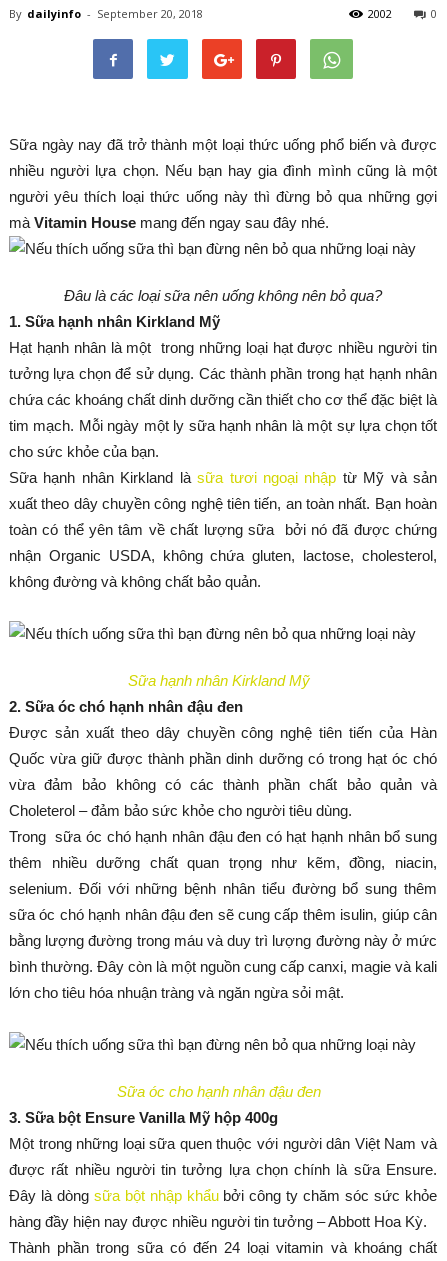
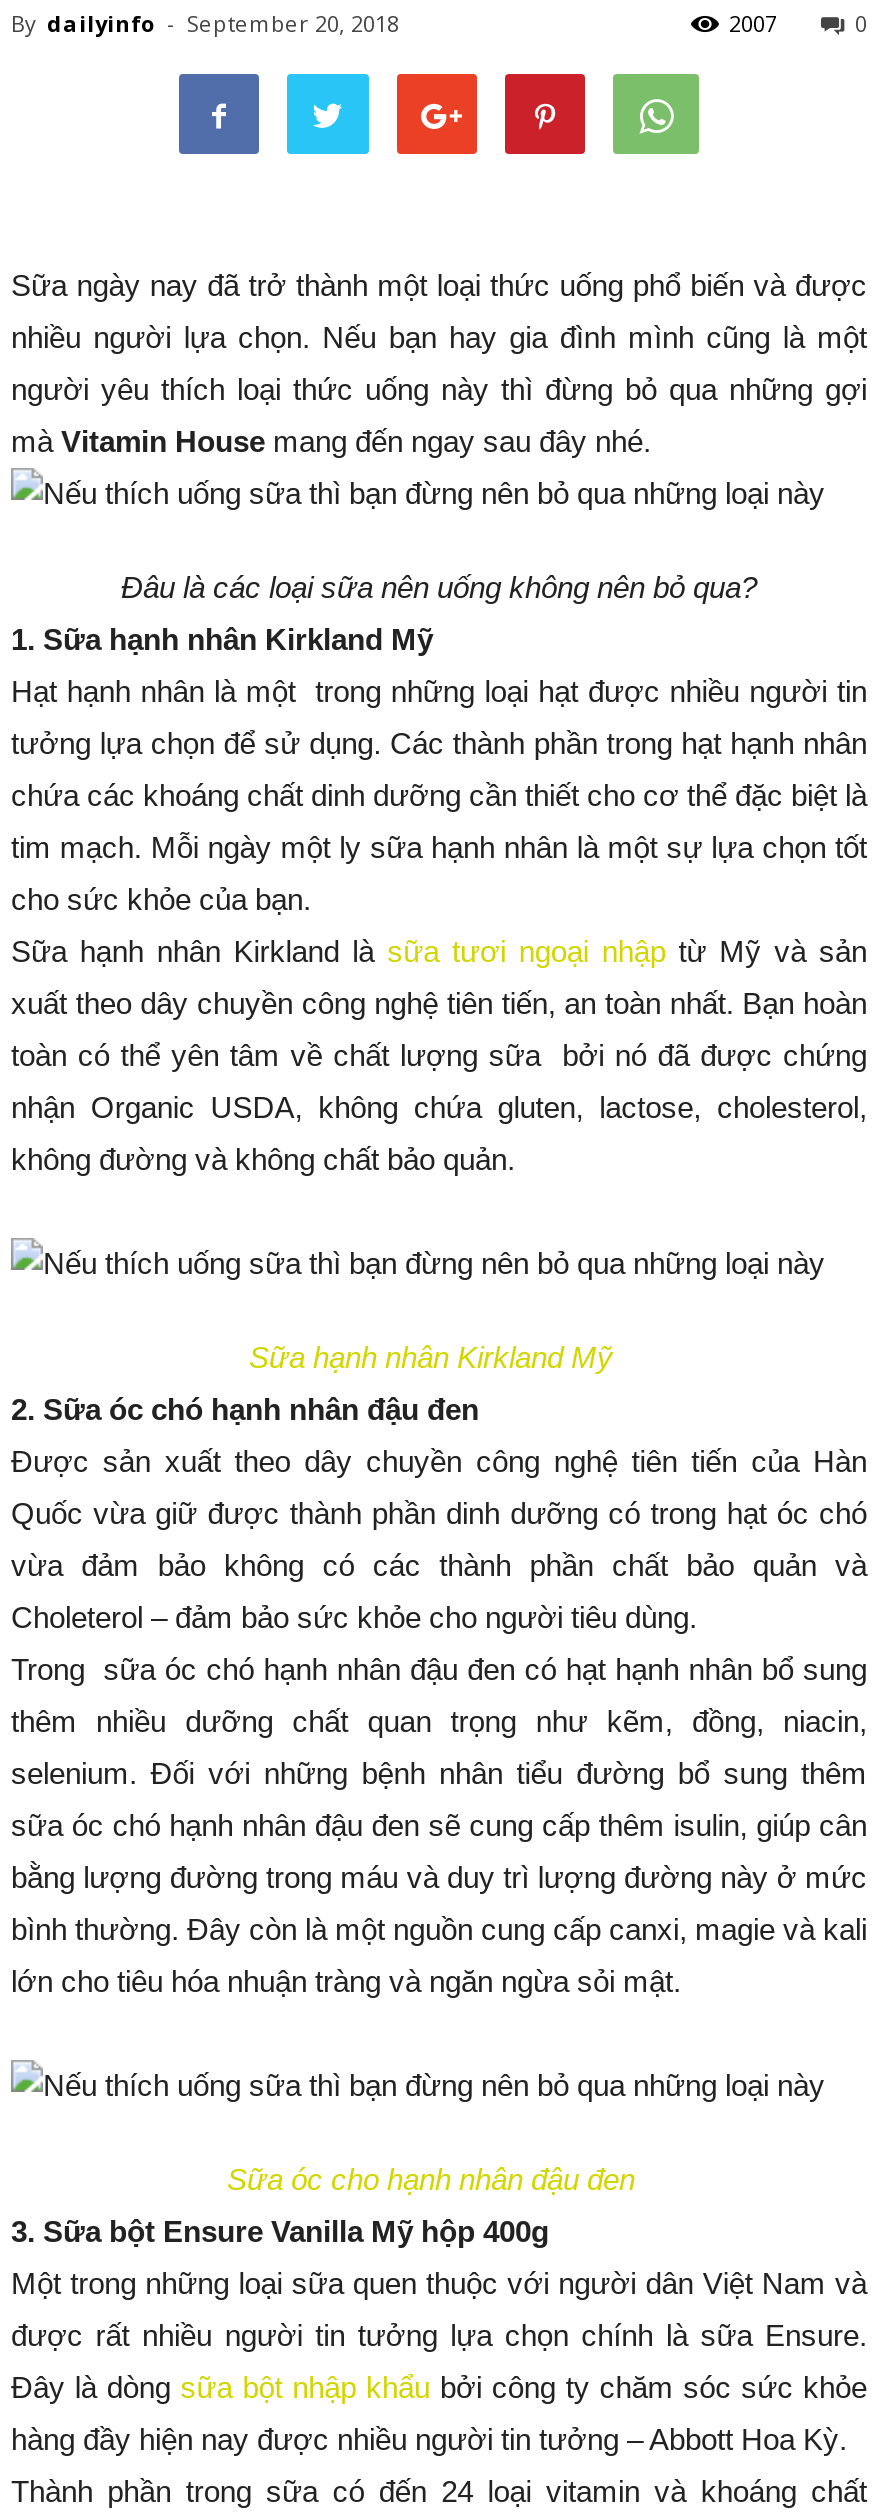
[368,6,392,21] 2002 -> [729,8,777,38] 2007

